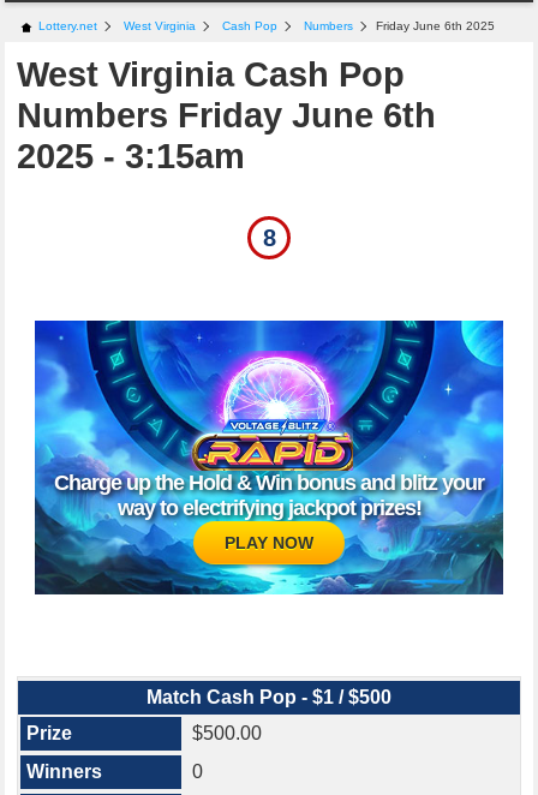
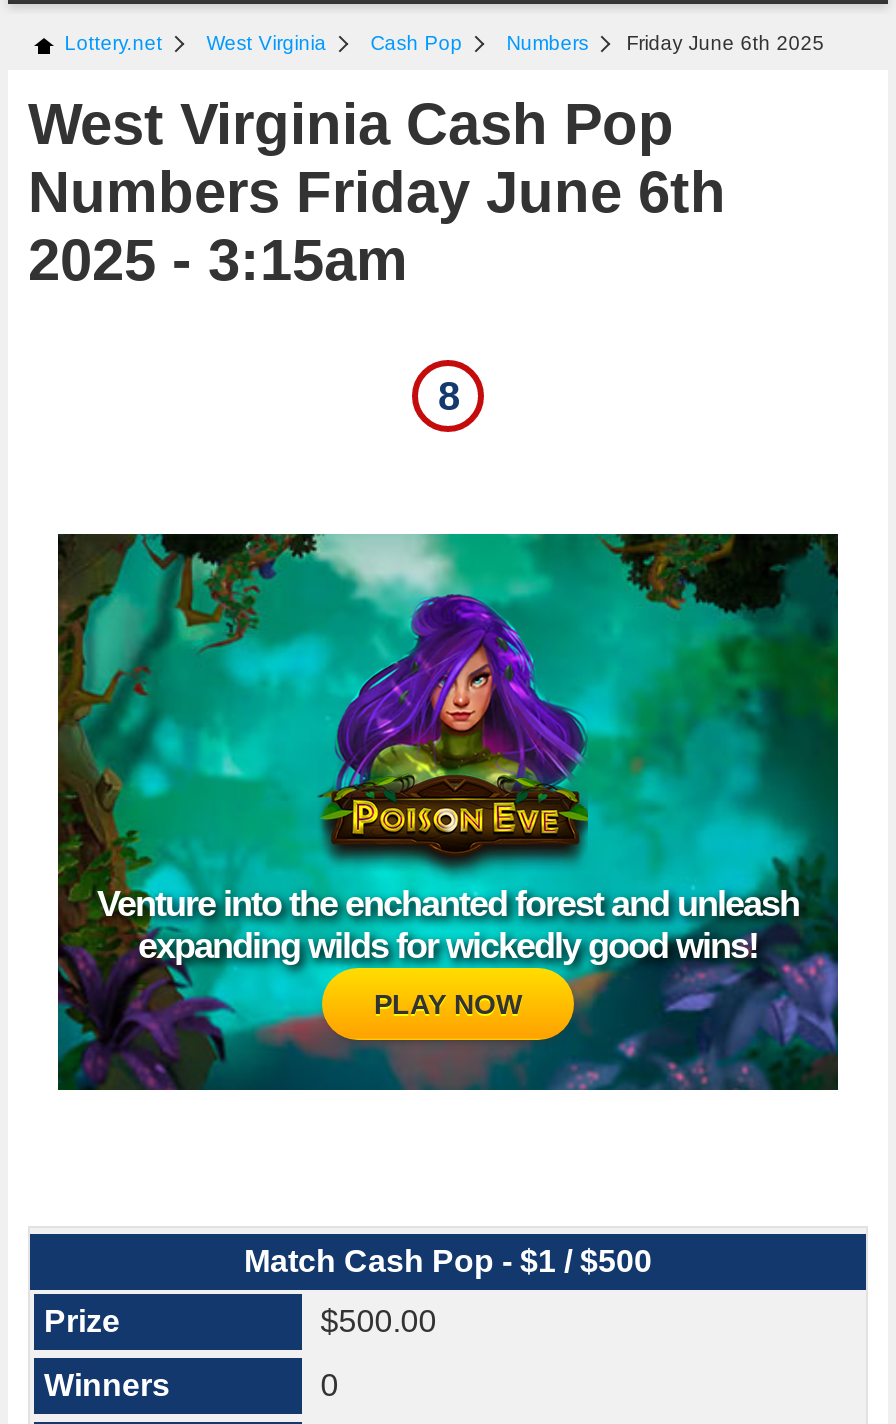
[34,319,504,596] [image] | Charge up the Hold & Win bonus and blitz your | way to electrifying jackpot prizes! -> [56,532,840,1092] [image] | Venture into the enchanted forest and unleash | expanding wilds for wickedly good wins!

